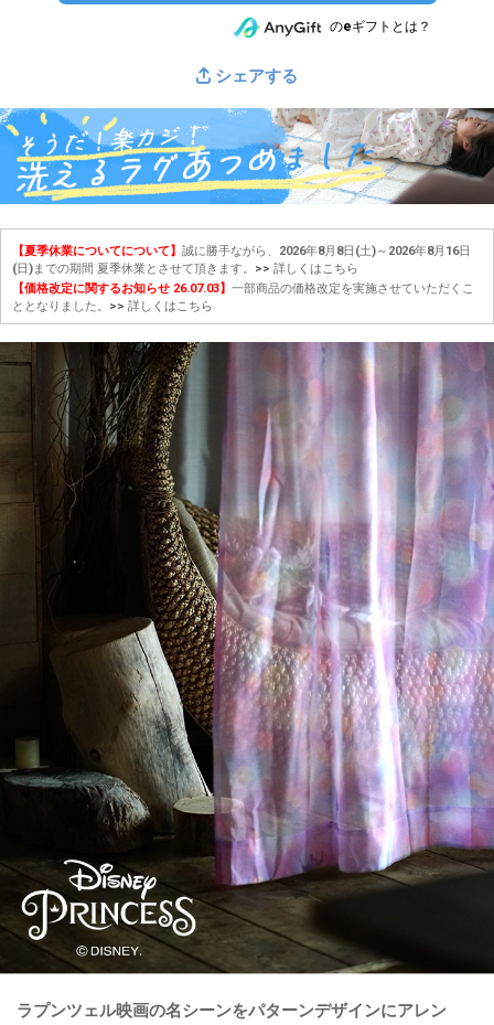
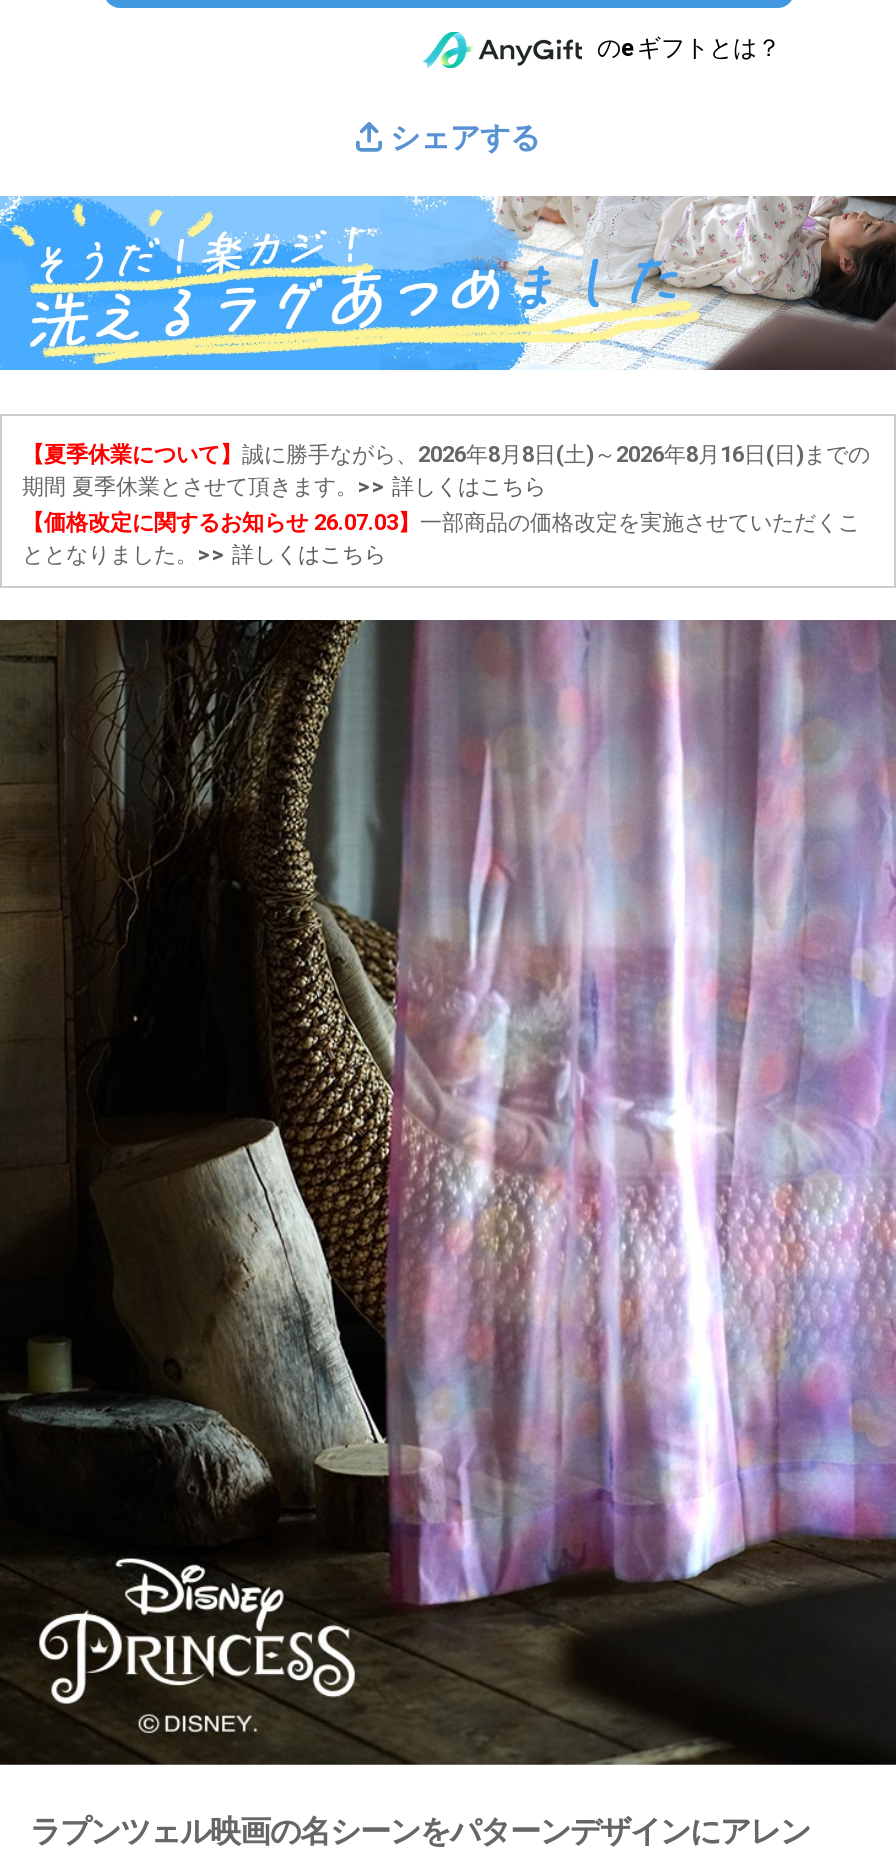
[12,244,471,276] 【夏季休業についてについて】誠に勝手ながら、2026年8月8日(土)～2026年8月16日 | (日)までの期間 夏季休業とさせて頂きます。>> 詳しくはこちら -> [22,441,870,499] 【夏季休業について】誠に勝手ながら、2026年8月8日(土)～2026年8月16日(日)までの | 期間 夏季休業とさせて頂きます。>> 詳しくはこちら

